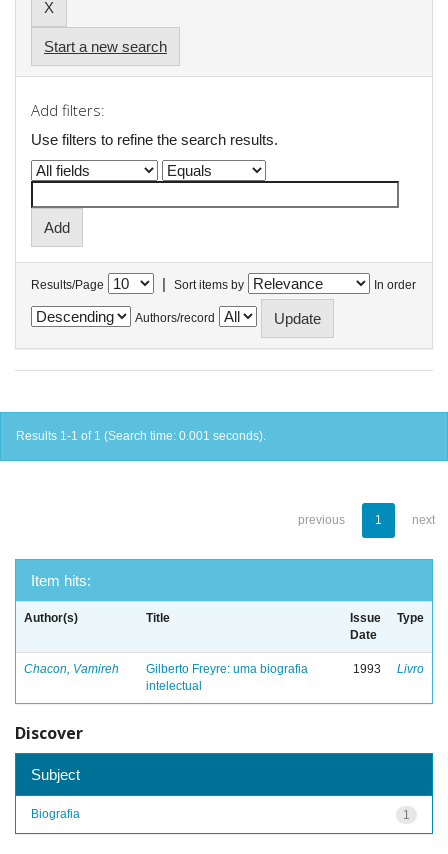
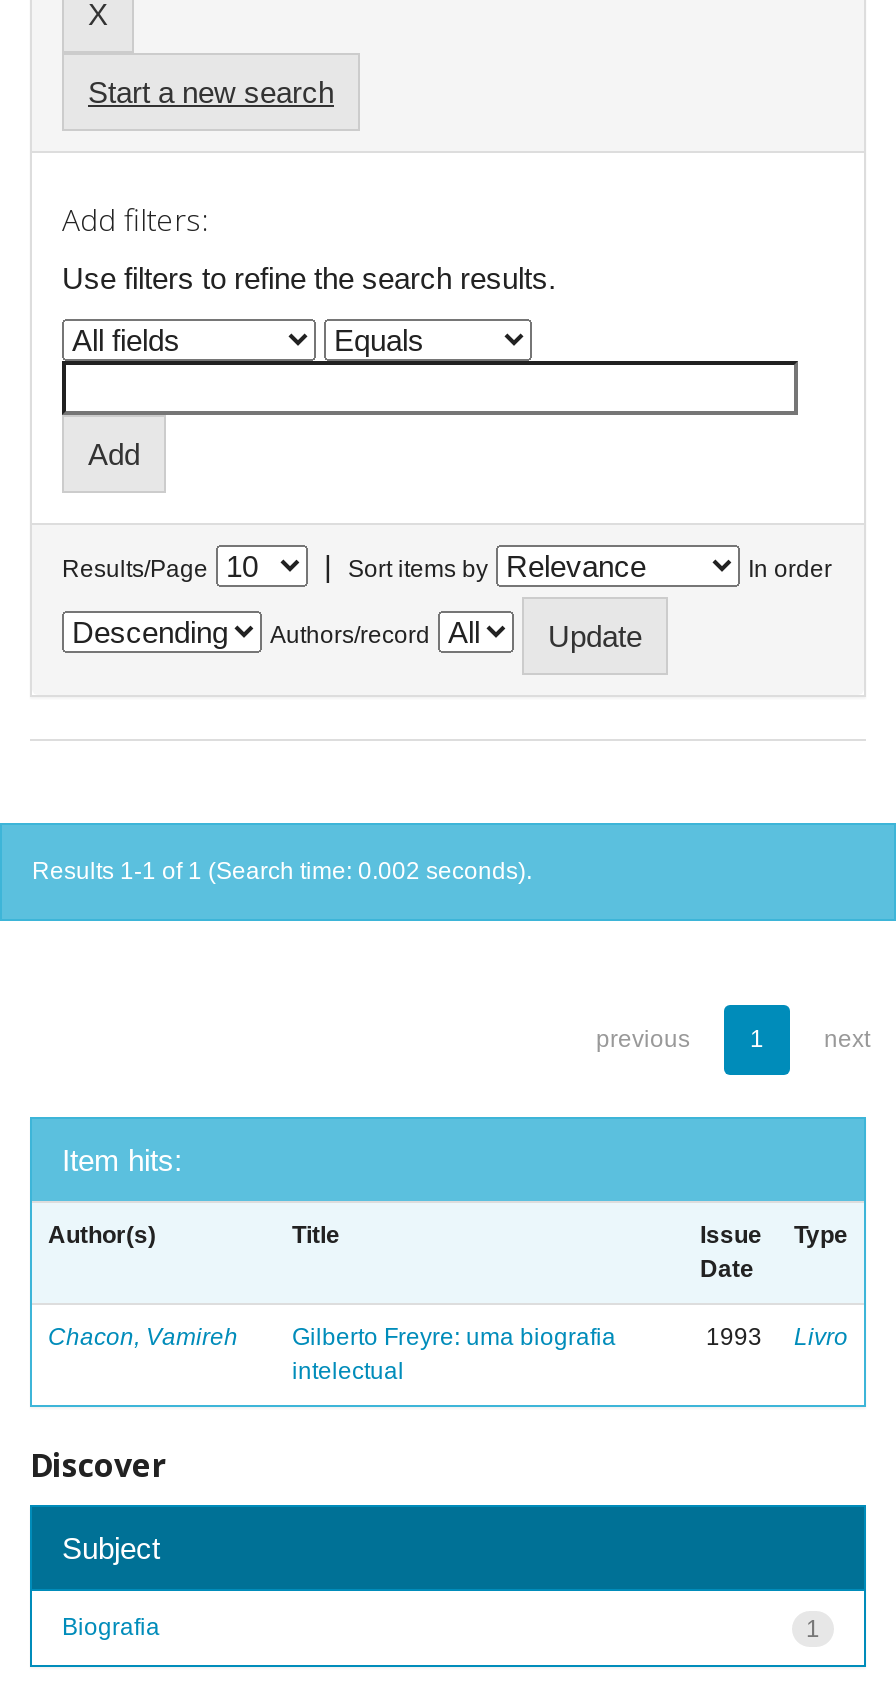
[16,429,266,443] Results 1-1 of 1 (Search time: 0.001 seconds). -> [32,857,532,885] Results 1-1 of 1 (Search time: 0.002 seconds).

